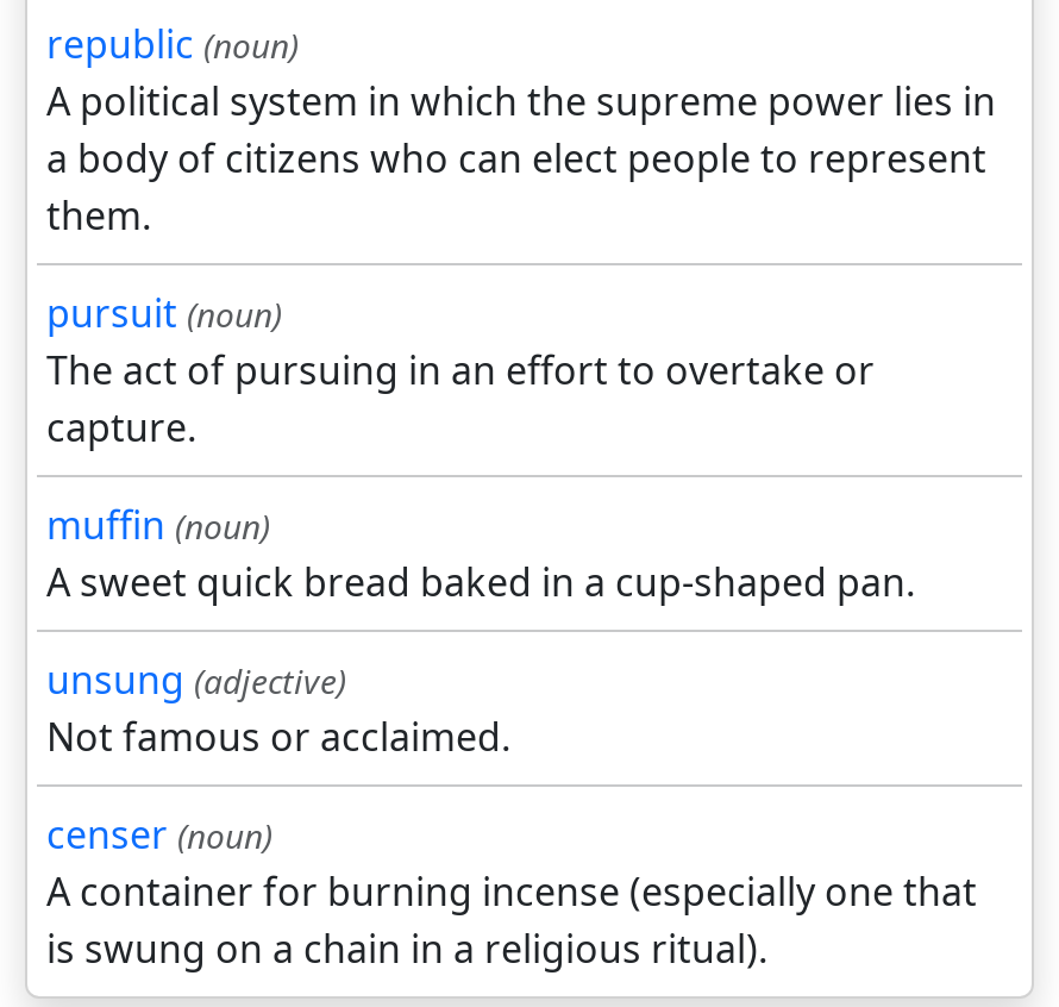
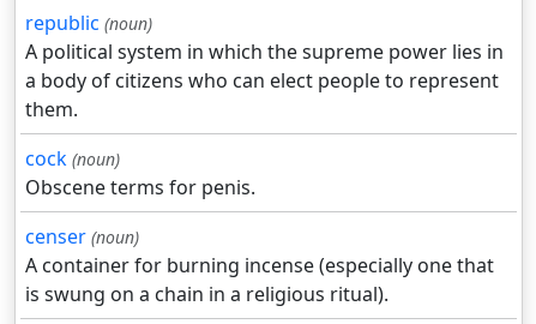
[46,287,915,763] pursuit (noun) | The act of pursuing in an effort to overtake or | capture. | muffin (noun) | A sweet quick bread baked in a cup-shaped pan. | unsung (adjective) | Not famous or acclaimed. -> [25,145,255,201] cock (noun) | Obscene terms for penis.

